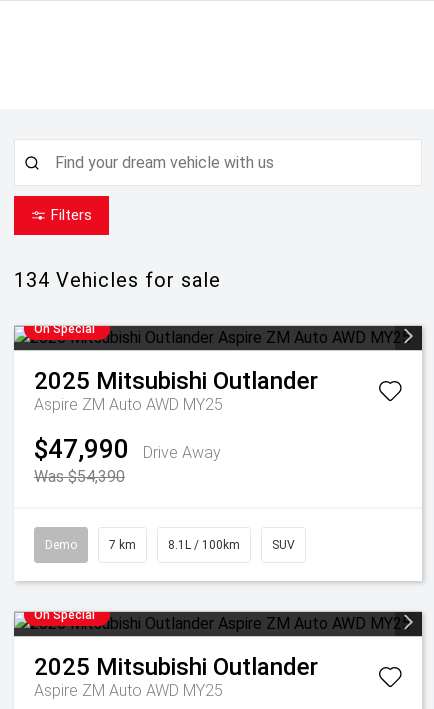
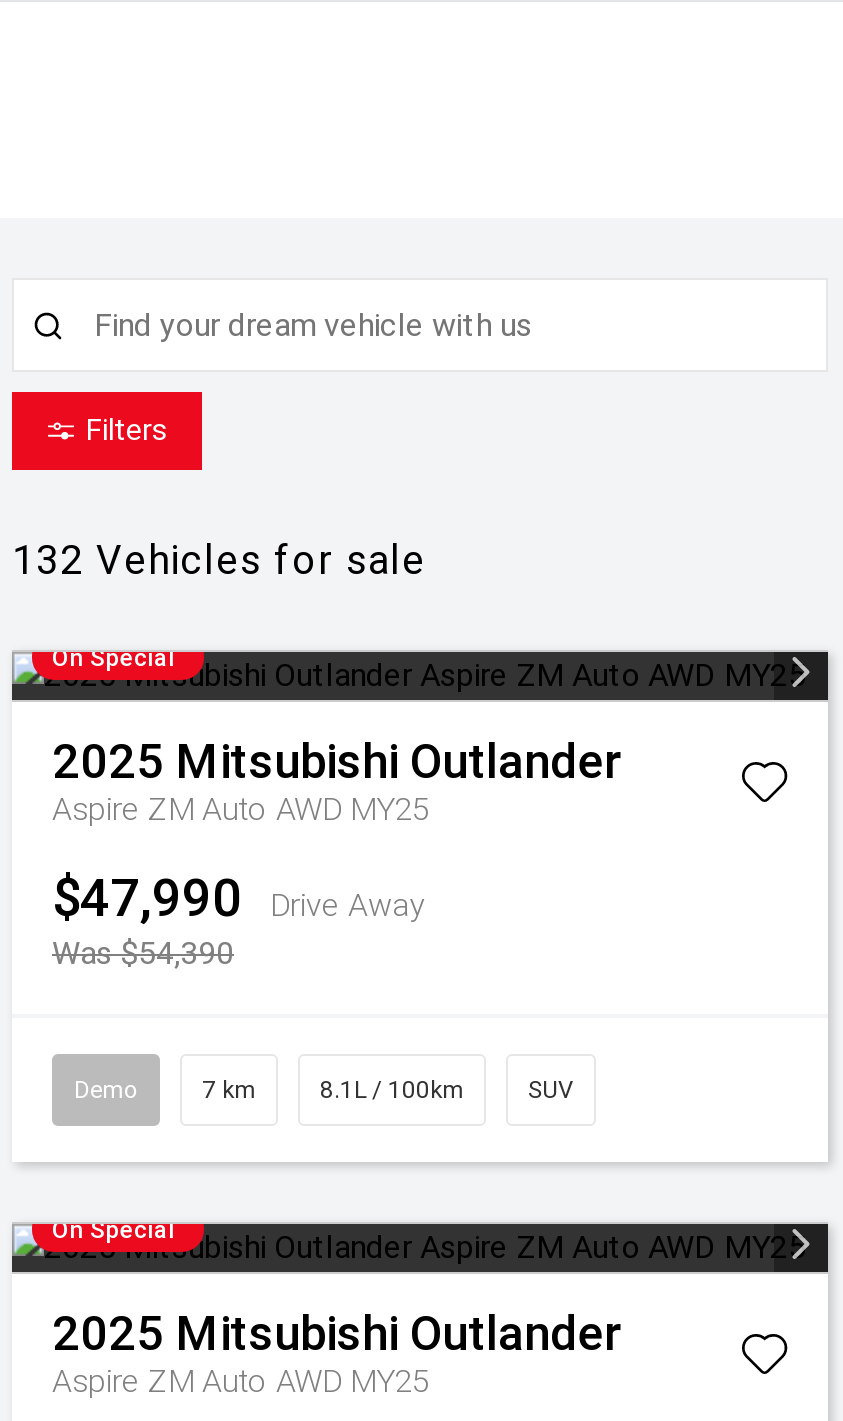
[14,268,221,292] 134 Vehicles for sale -> [12,536,426,584] 132 Vehicles for sale

